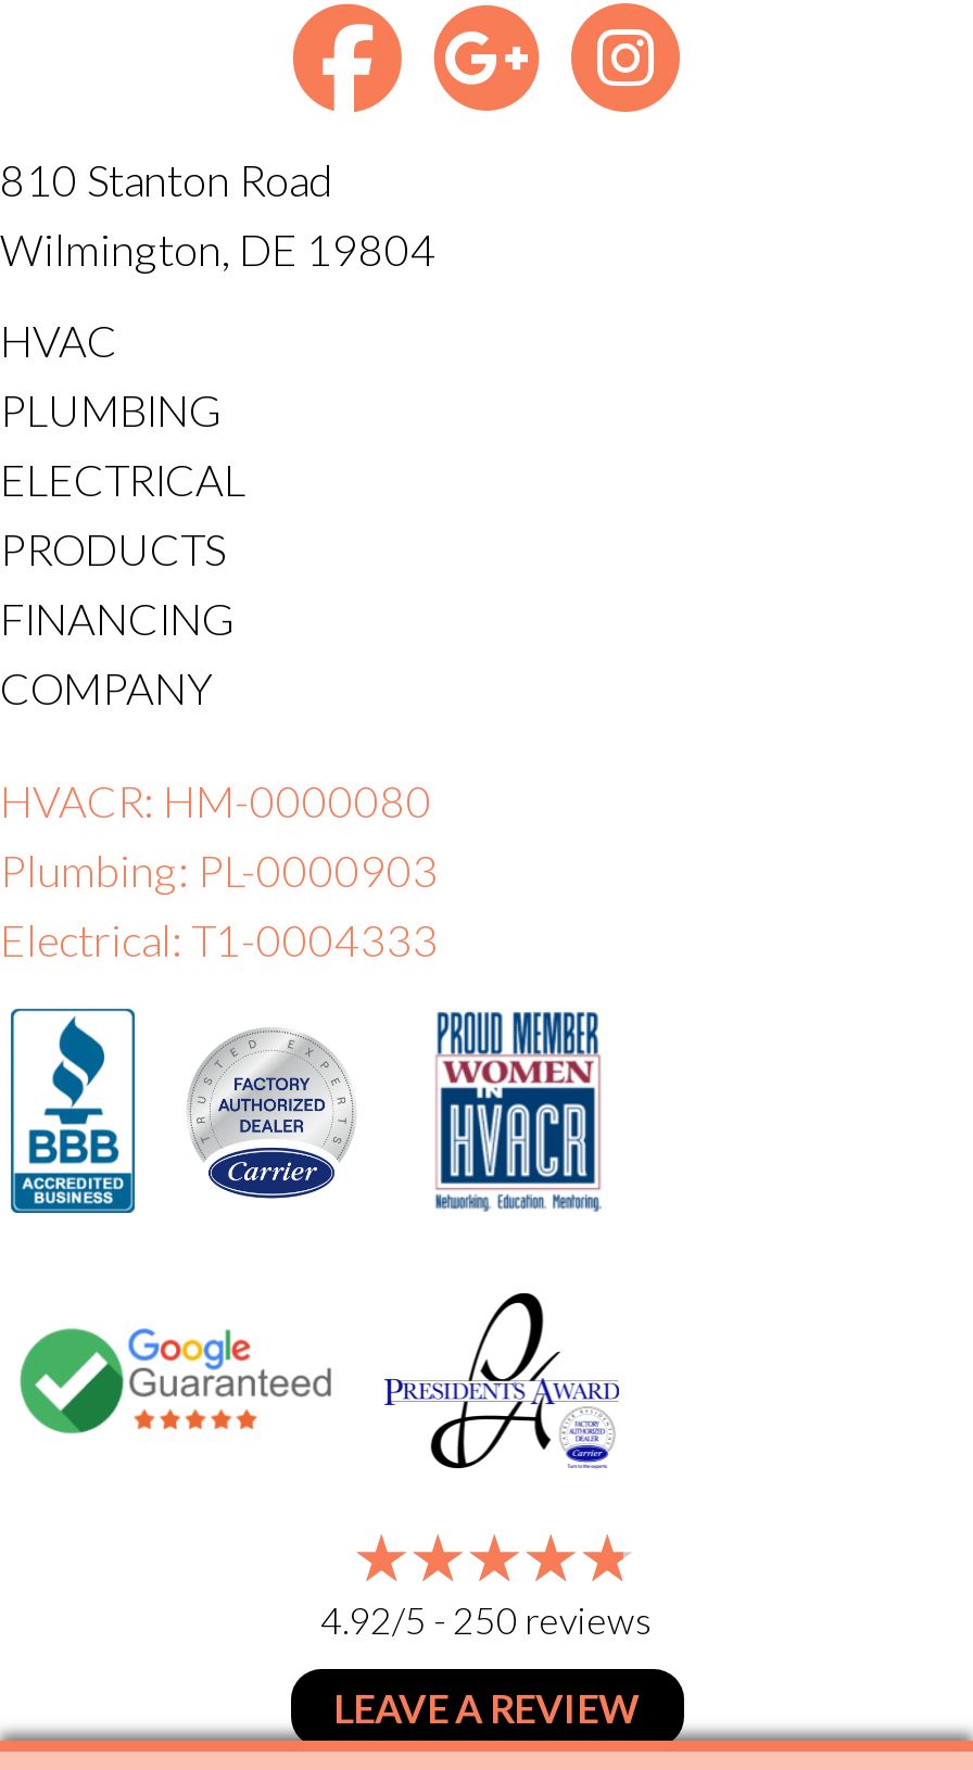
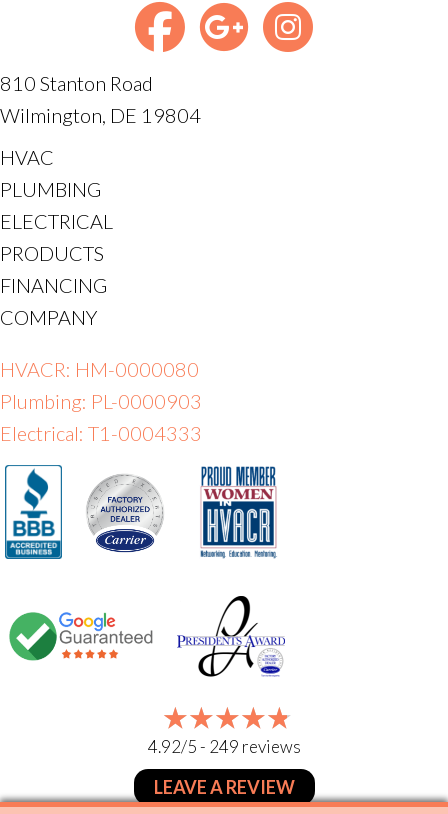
[320,1597,653,1643] 4.92/5 - 250 reviews -> [147,736,300,757] 4.92/5 - 249 reviews

